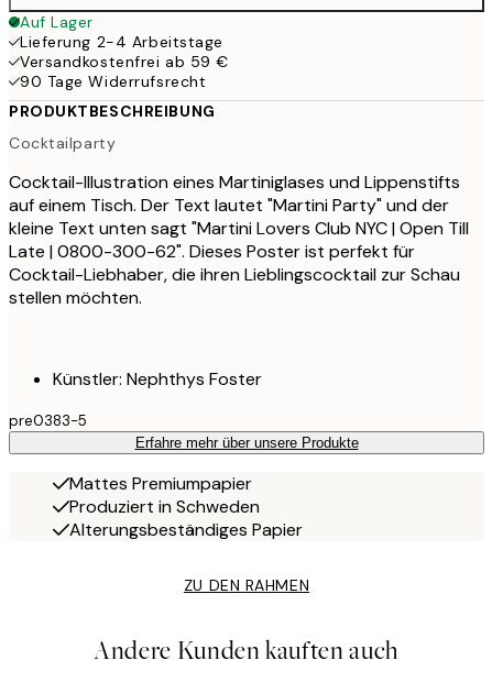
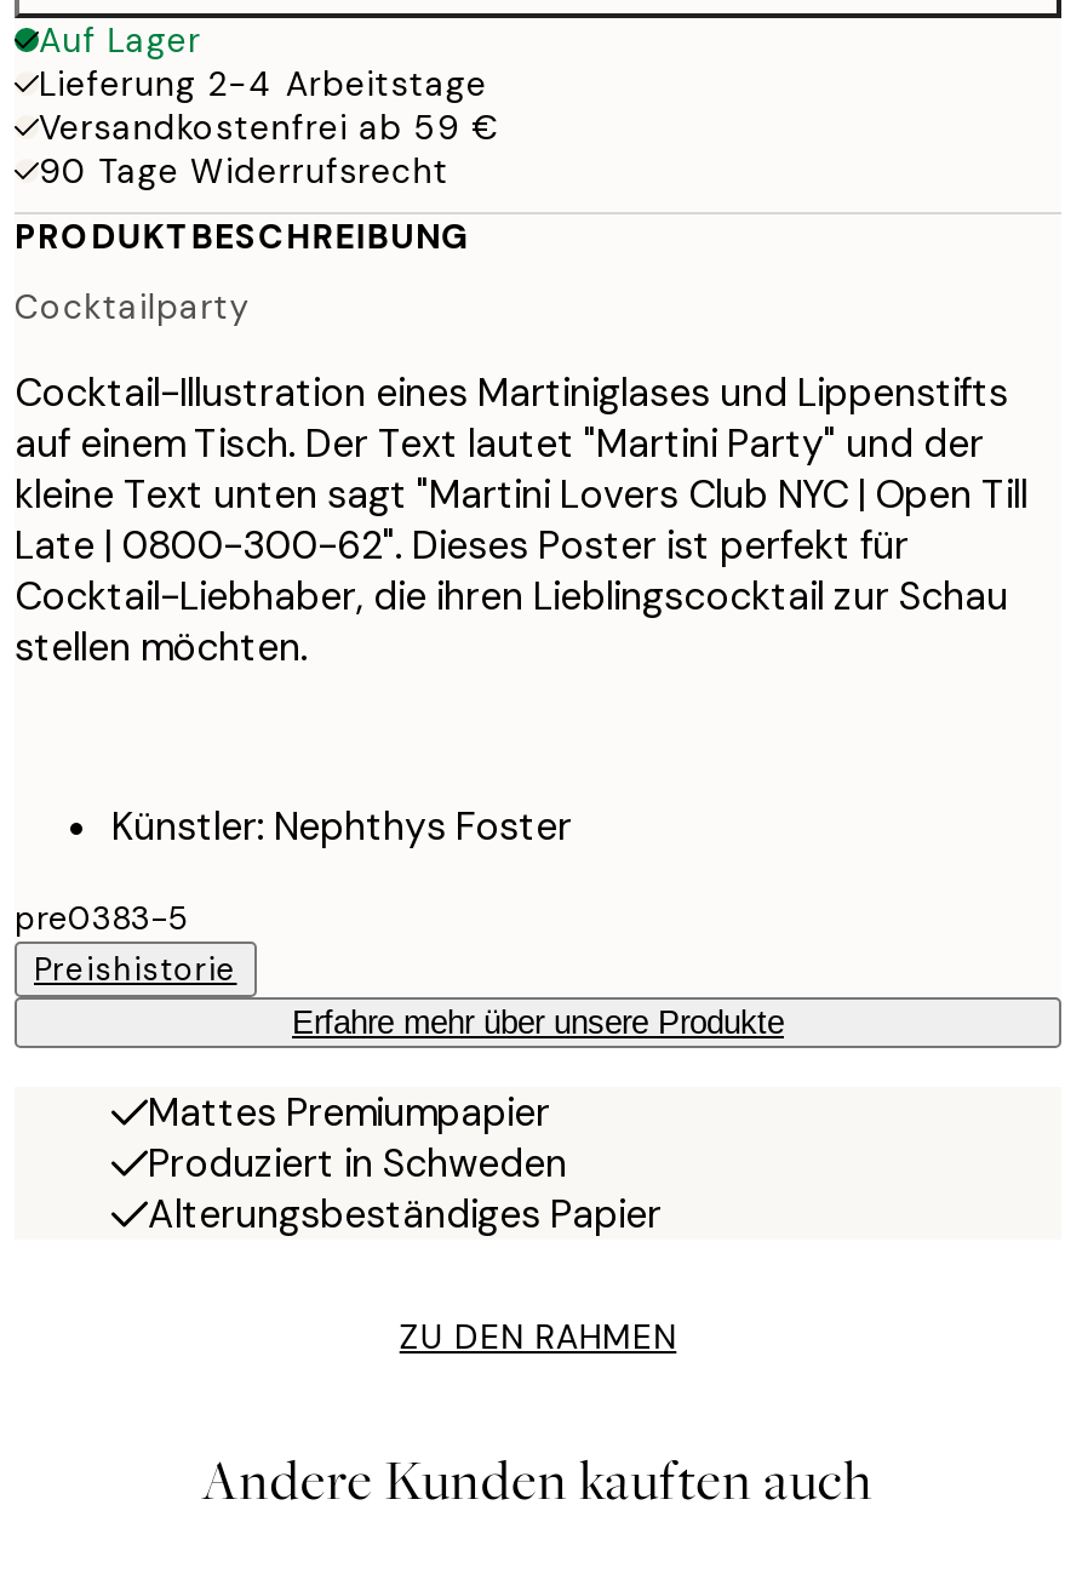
none -> [34,950,237,991] Preishistorie

